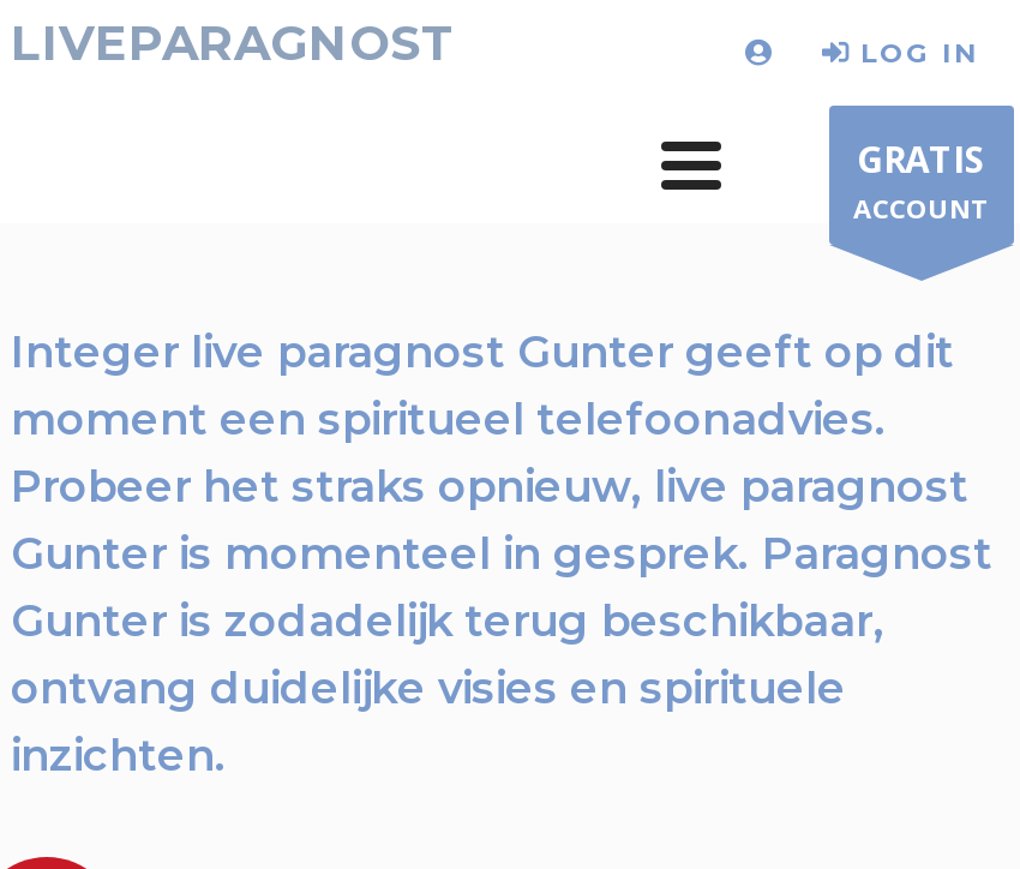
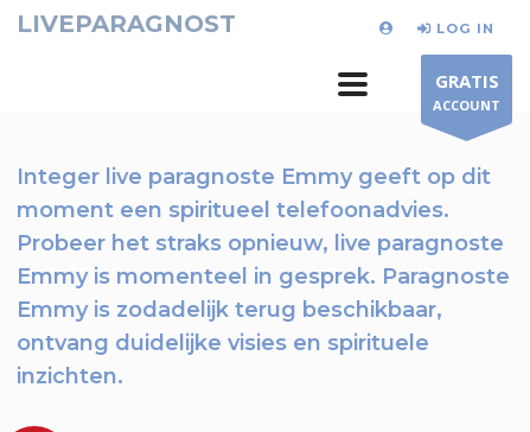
[11,326,954,379] Integer live paragnost Gunter geeft op dit -> [17,164,491,190] Integer live paragnoste Emmy geeft op dit
[11,461,968,514] Probeer het straks opnieuw, live paragnost -> [17,230,504,256] Probeer het straks opnieuw, live paragnoste
[11,528,992,581] Gunter is momenteel in gesprek. Paragnost -> [17,263,510,290] Emmy is momenteel in gesprek. Paragnoste
[11,595,884,648] Gunter is zodadelijk terug beschikbaar, -> [17,297,442,323] Emmy is zodadelijk terug beschikbaar,

